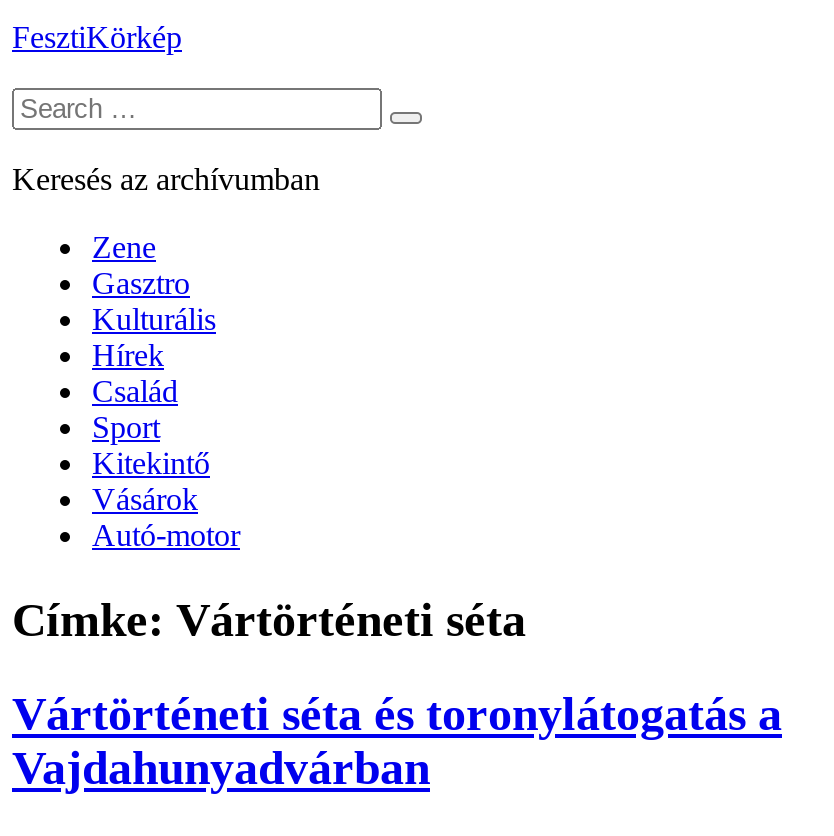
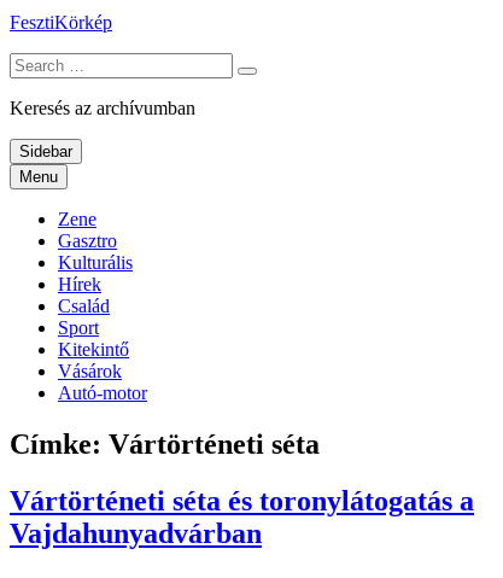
none -> [19,142,72,186] Sidebar | Menu

